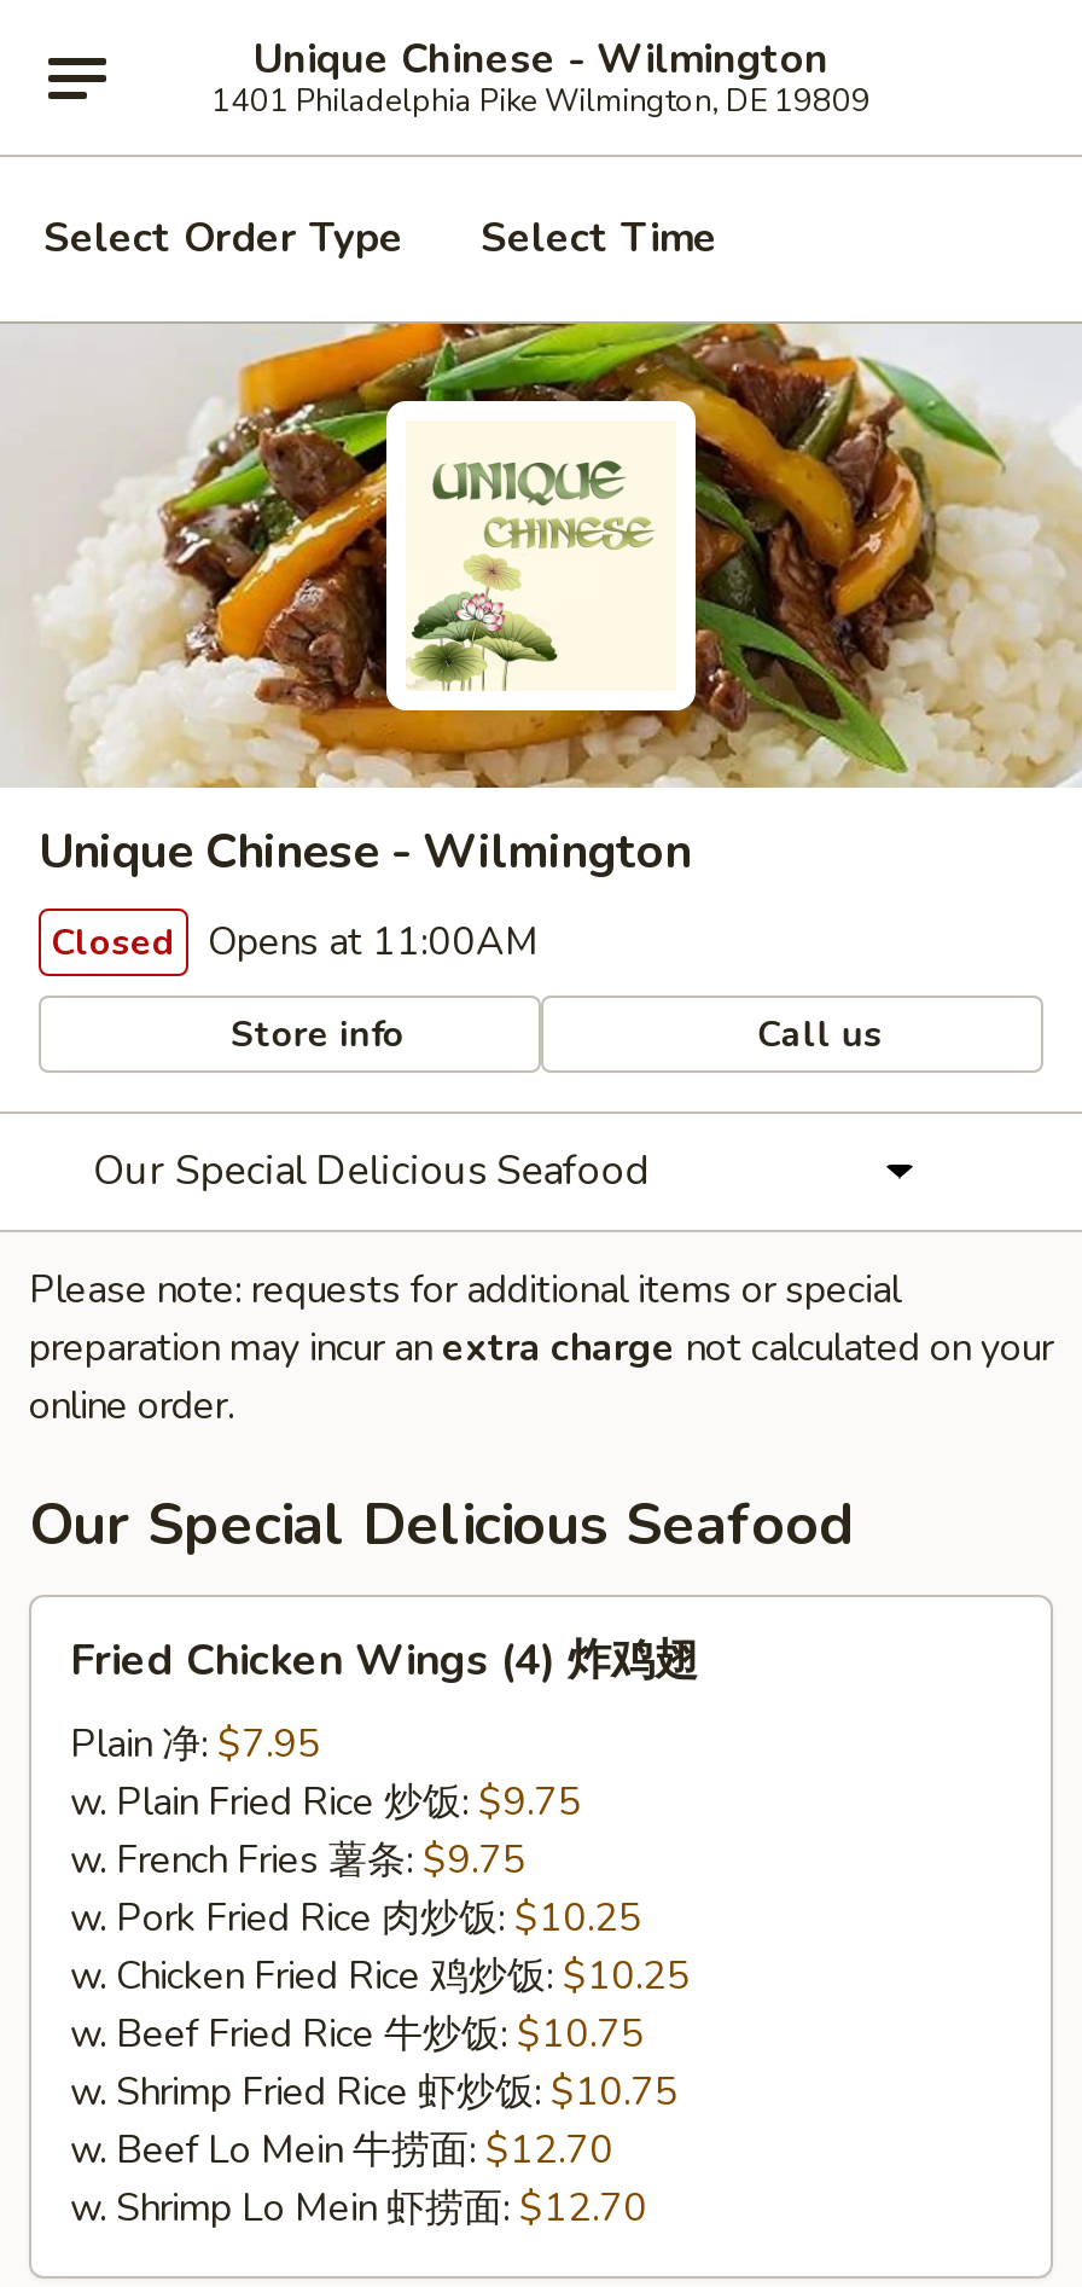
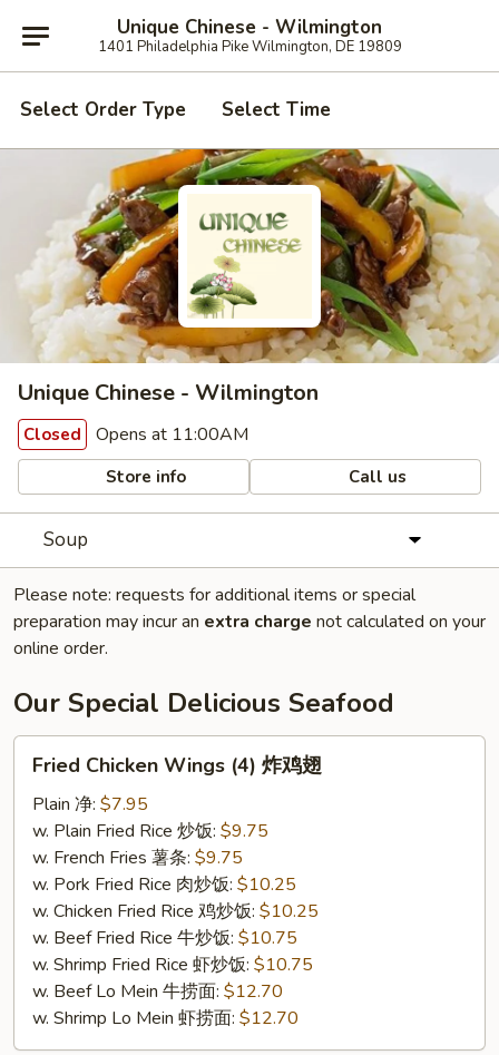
[93,1143,646,1198] Our Special Delicious Seafood -> [43,527,88,553] Soup

